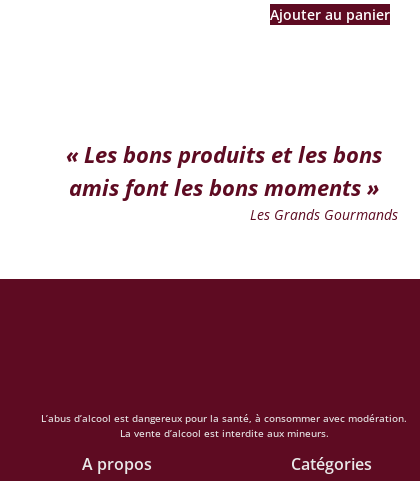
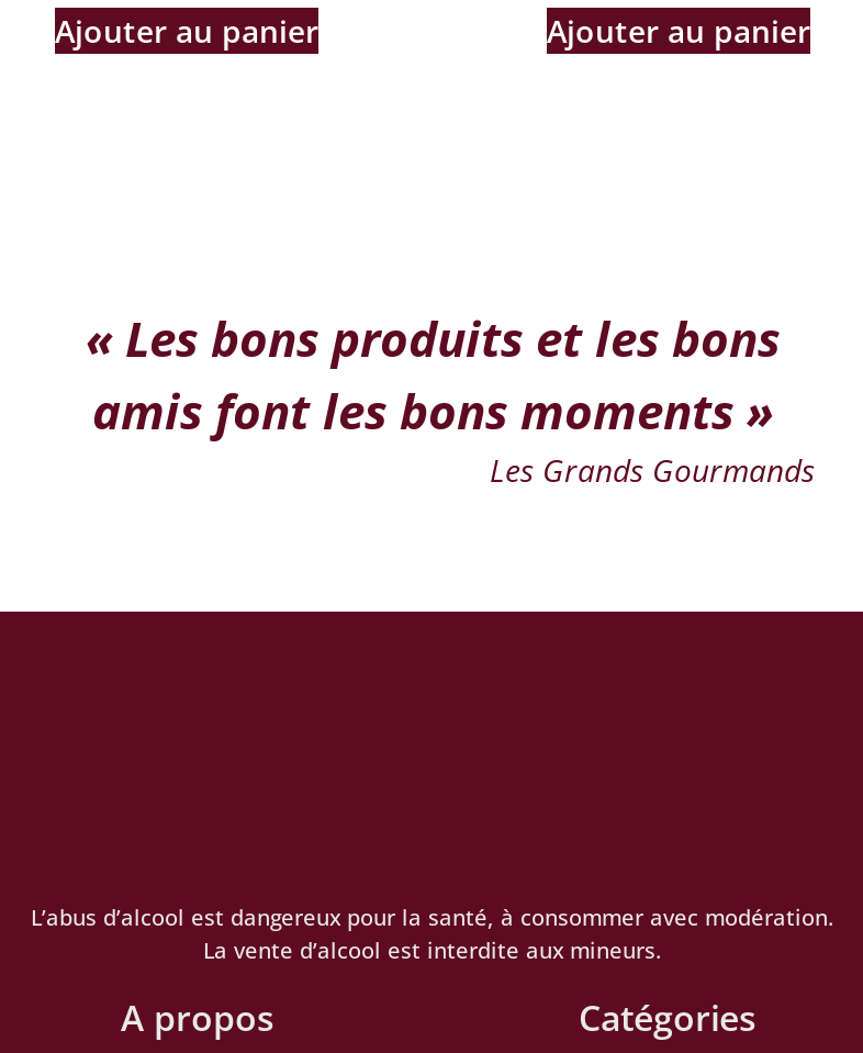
none -> [55,10,318,51] Ajouter au panier

